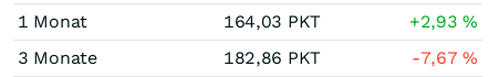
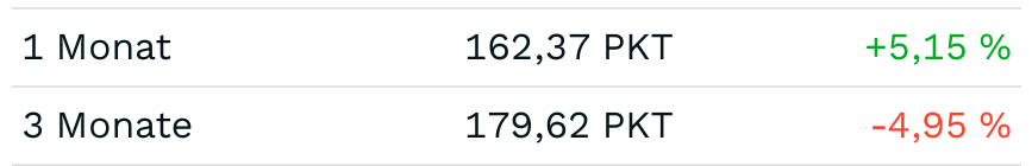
[223,11,321,32] 164,03 PKT -> [464,24,674,69] 162,37 PKT
[409,11,478,32] +2,93% -> [864,24,1012,69] +5,15%
[223,47,321,68] 182,86 PKT -> [464,102,674,147] 179,62 PKT
[412,47,478,68] -7,67% -> [869,102,1012,147] -4,95%

